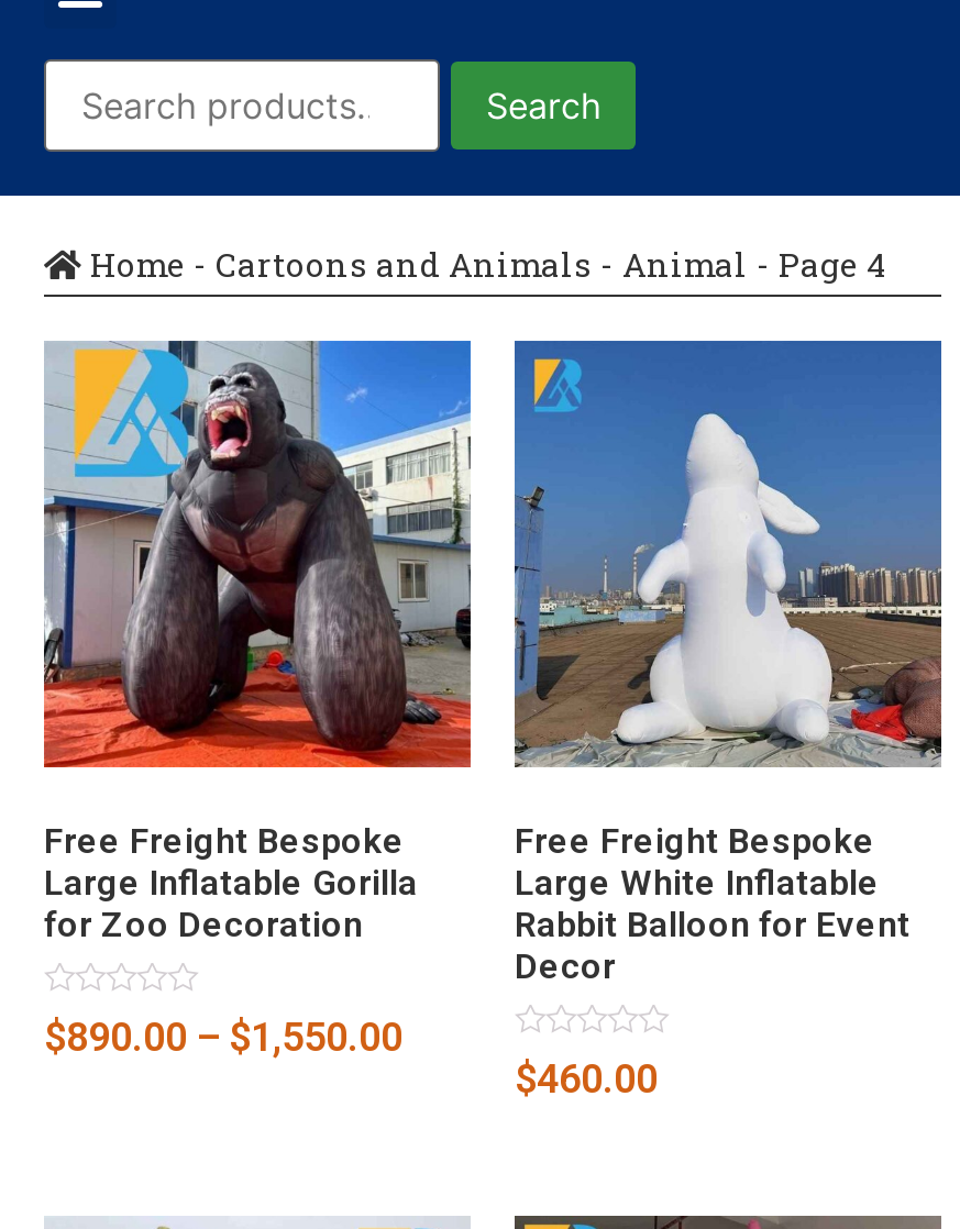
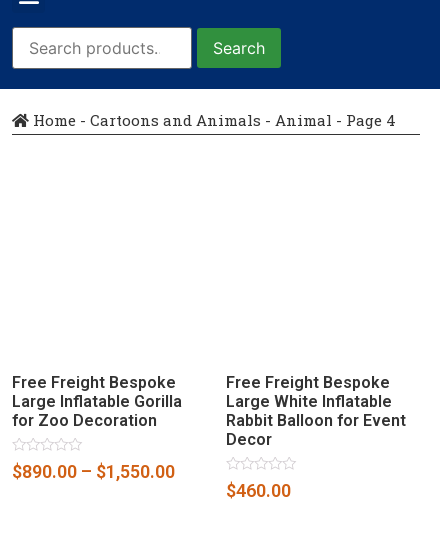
[42,339,473,769] [image] -> none
[512,339,944,769] [image] -> none

